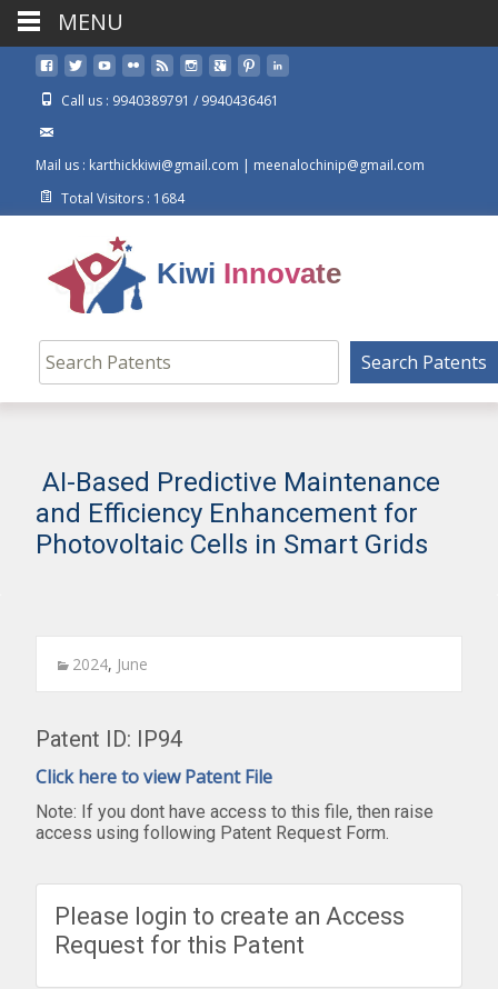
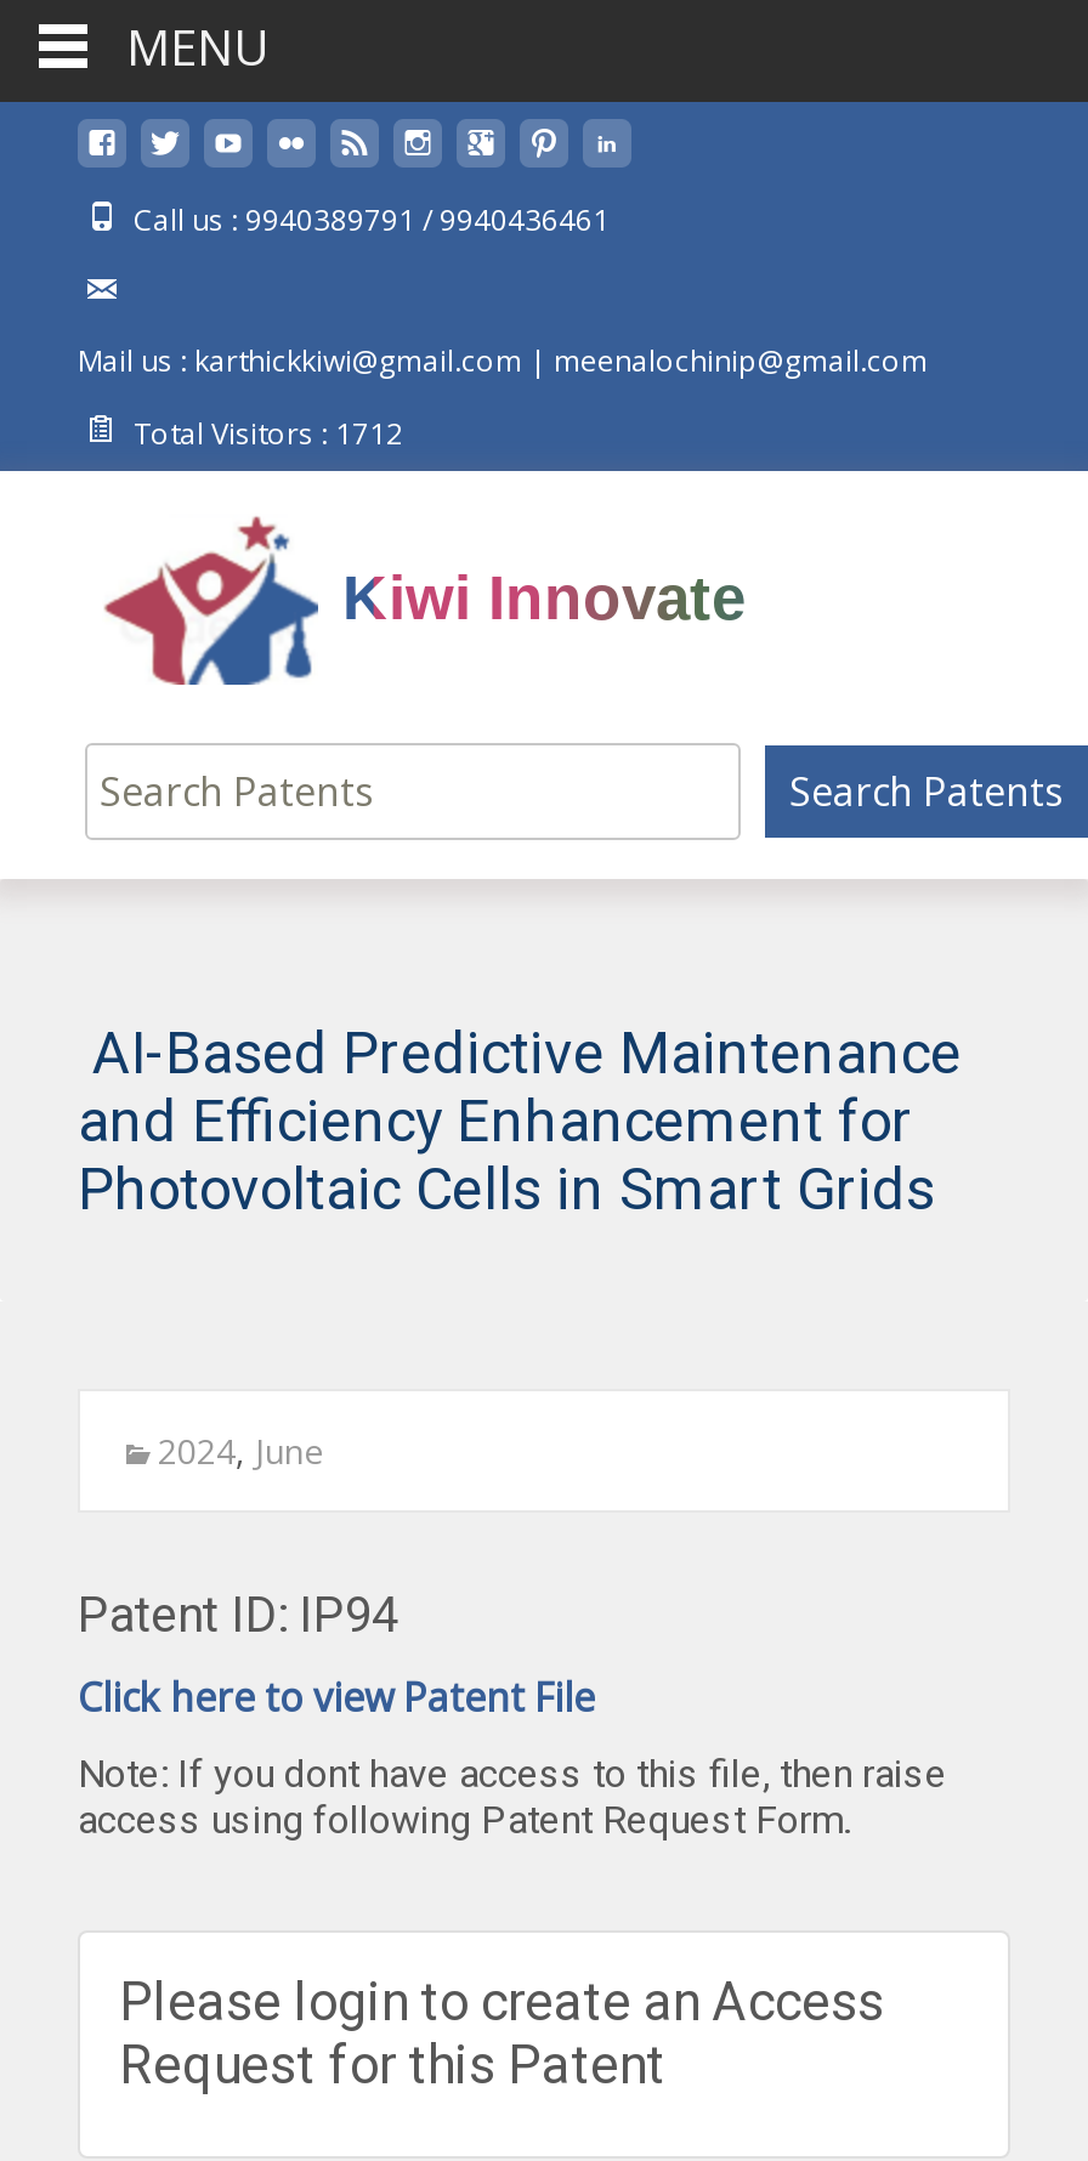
[61,189,185,208] Total Visitors : 1684 -> [134,413,403,454] Total Visitors : 1712

